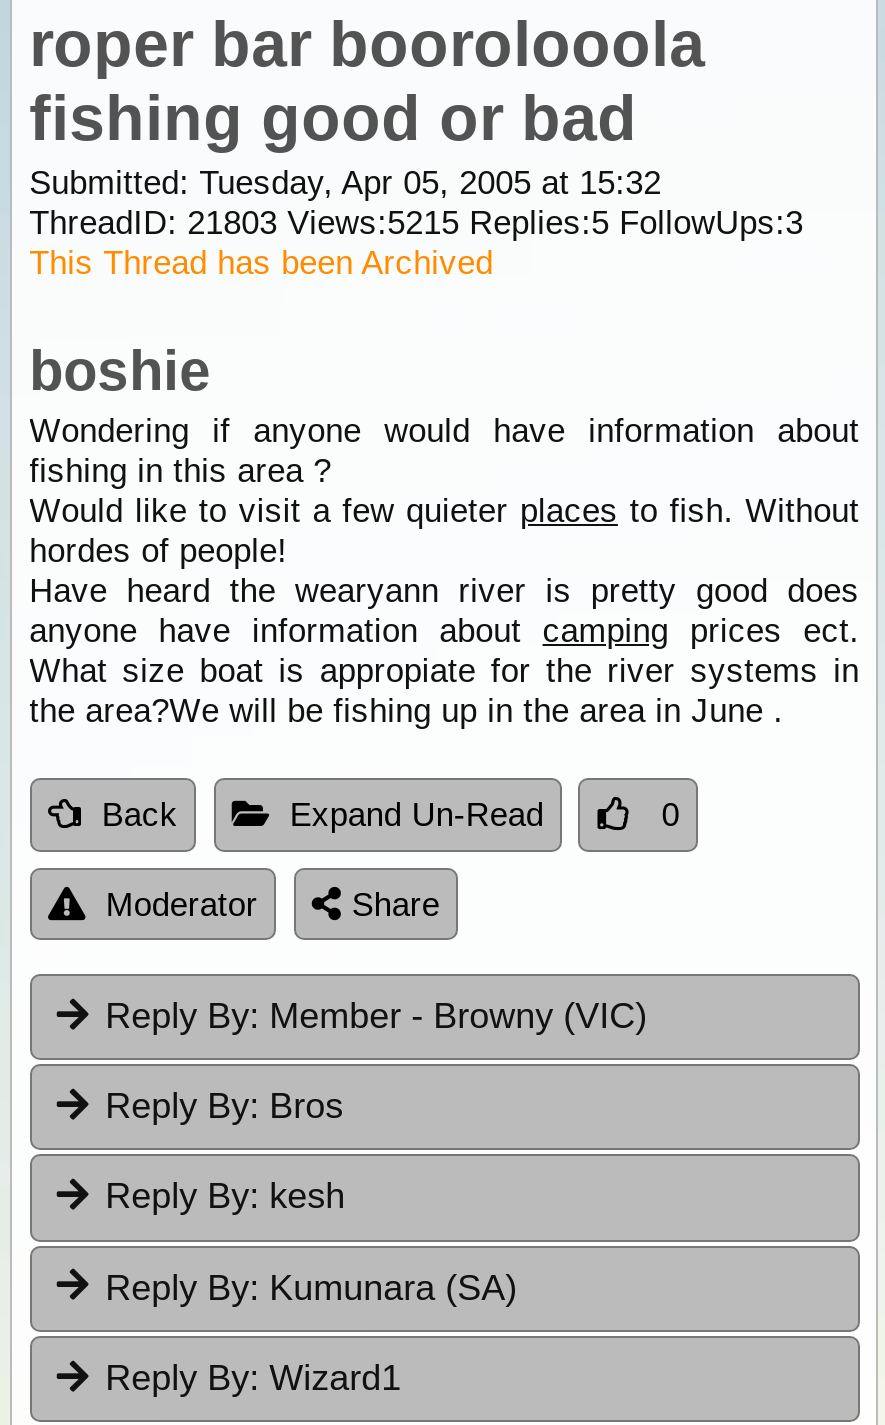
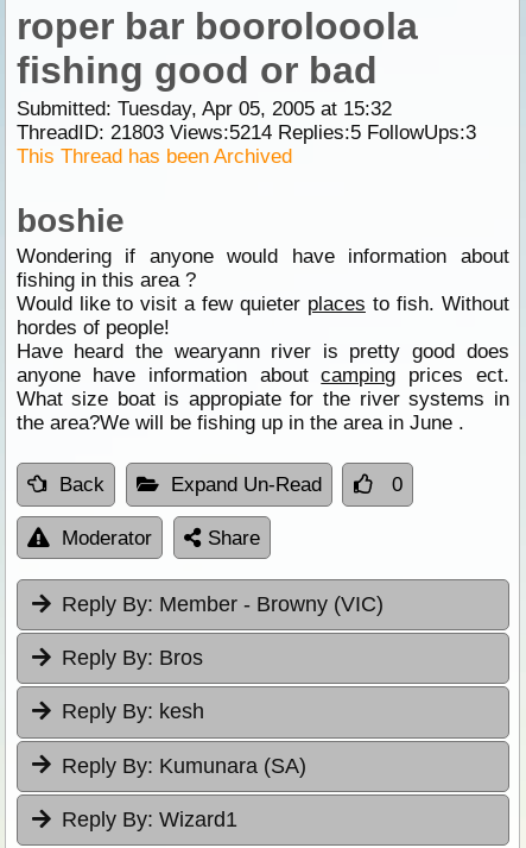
[29,204,803,242] ThreadID: 21803 Views:5215 Replies:5 FollowUps:3 -> [16,121,476,144] ThreadID: 21803 Views:5214 Replies:5 FollowUps:3

